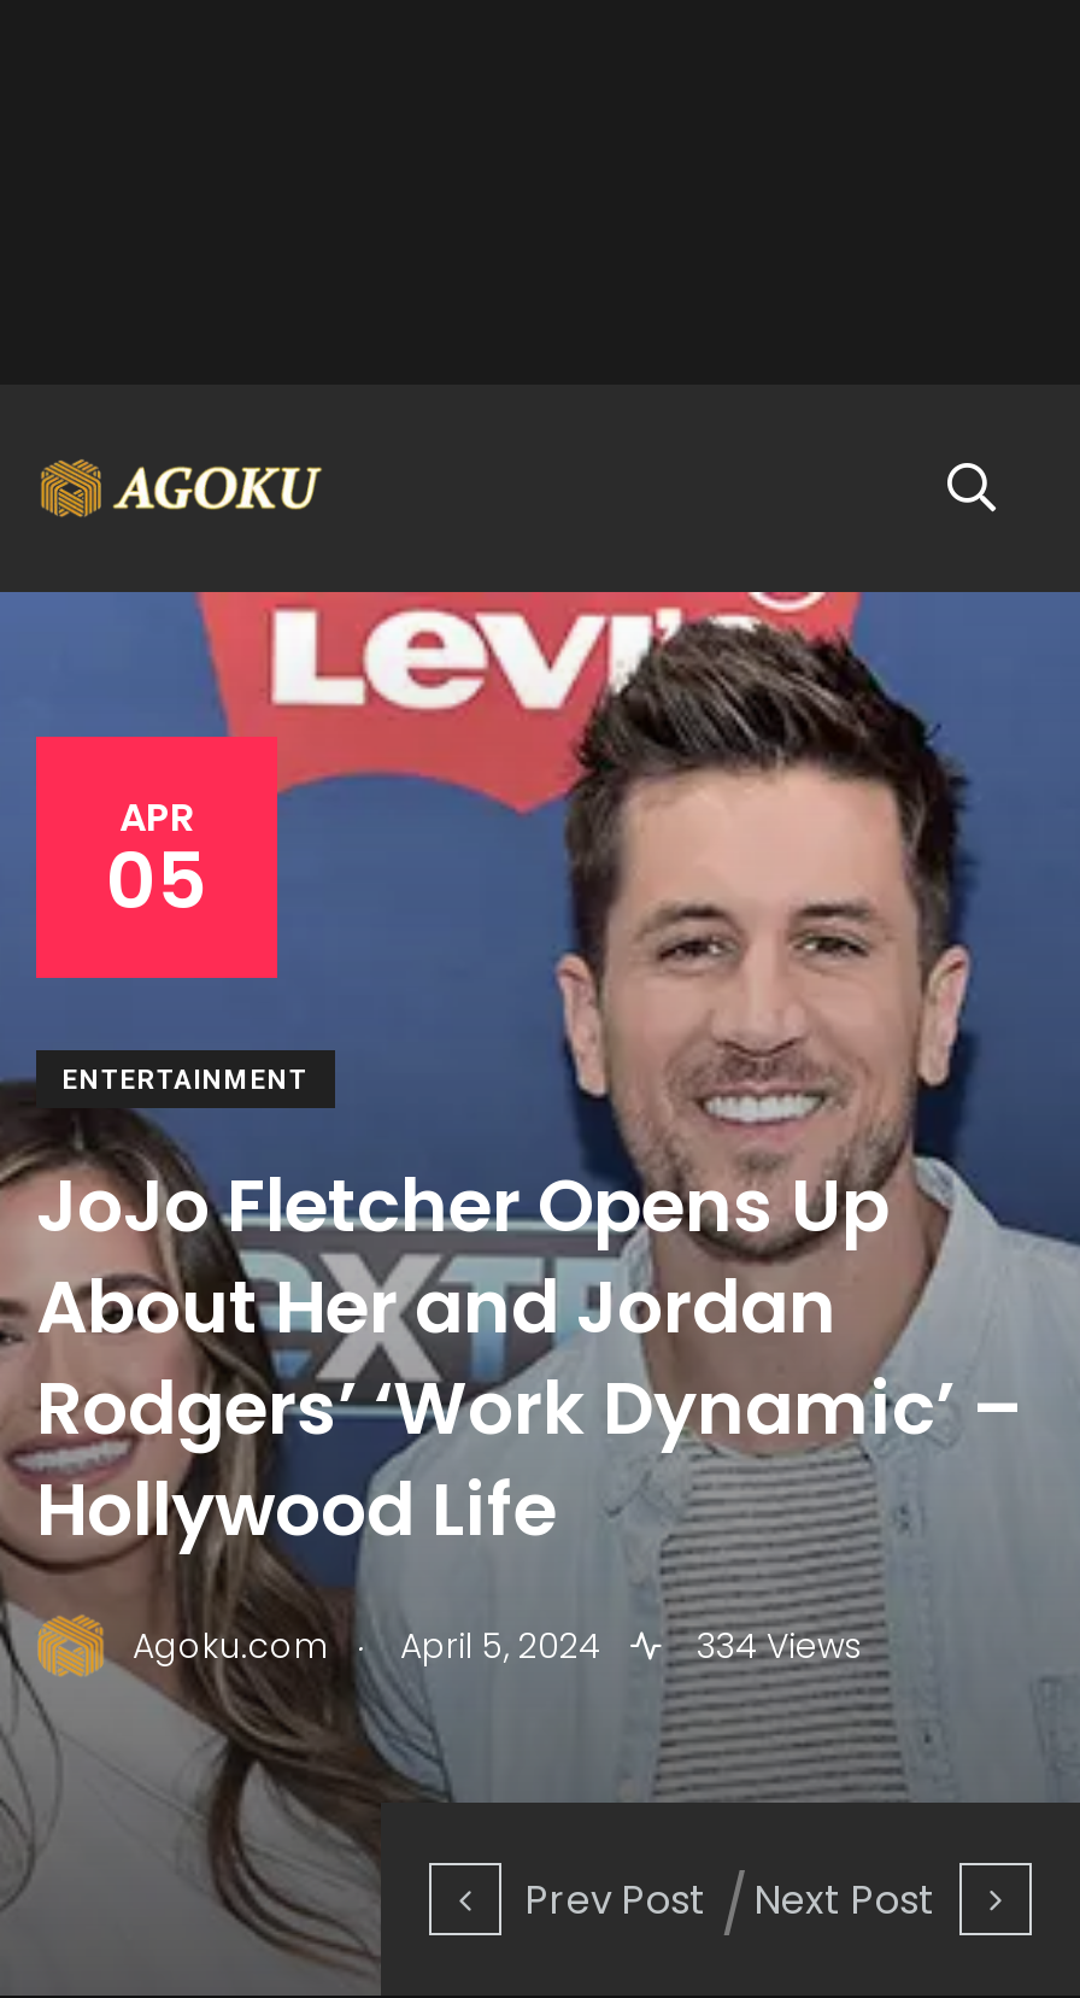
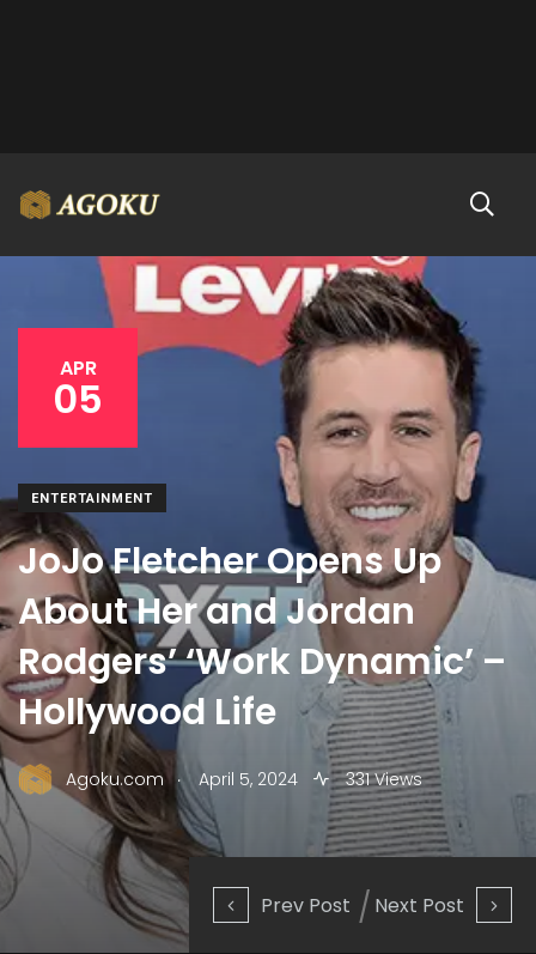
[133,1613,863,1669] Agoku.com . April 5, 2024 334 Views -> [66,763,422,791] Agoku.com . April 5, 2024 331 Views

